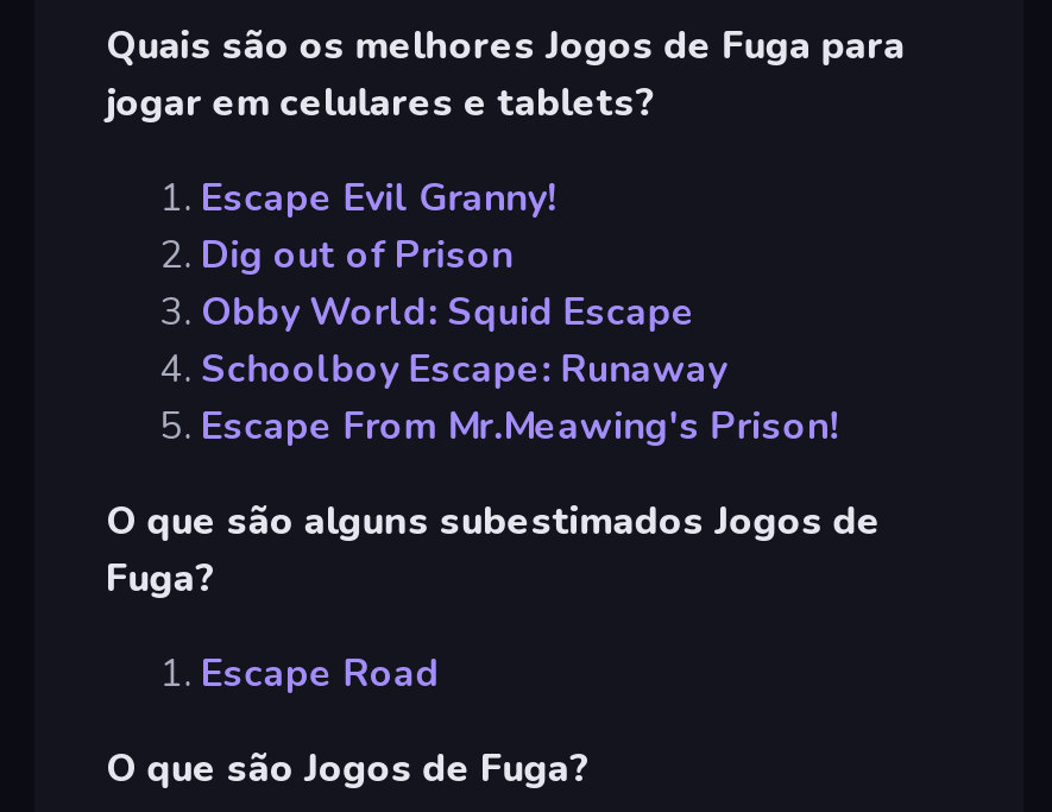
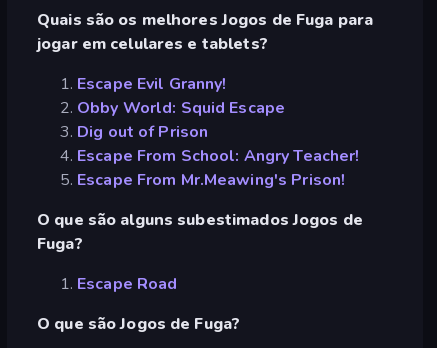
moved [201,229,513,282] -> [77,121,208,143]: Dig out of Prison
moved [201,287,696,339] -> [77,97,285,119]: Obby World: Squid Escape
[201,344,727,396] Schoolboy Escape: Runaway -> [77,145,359,167] Escape From School: Angry Teacher!

